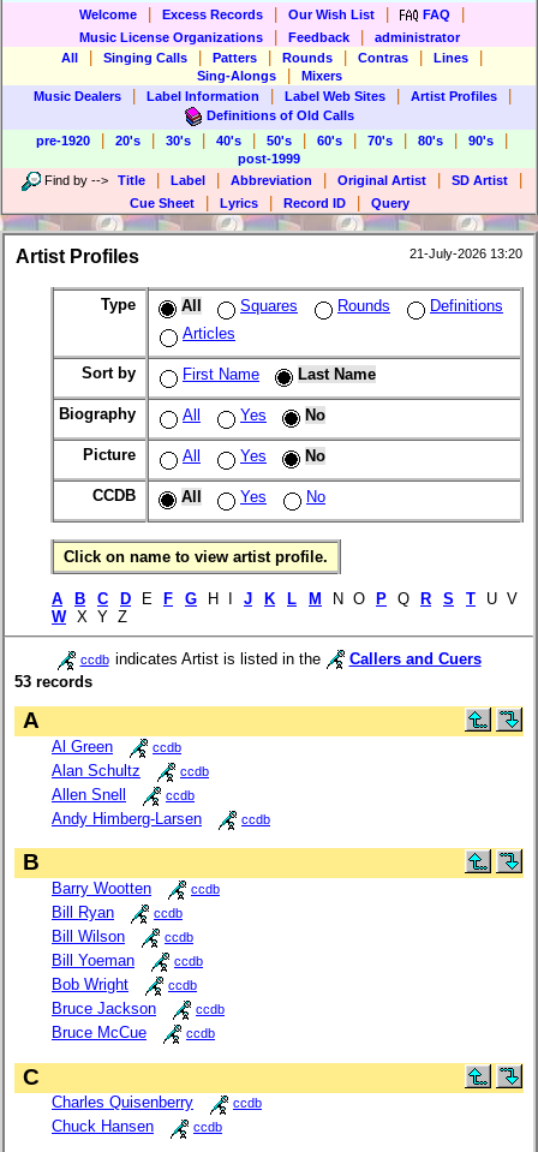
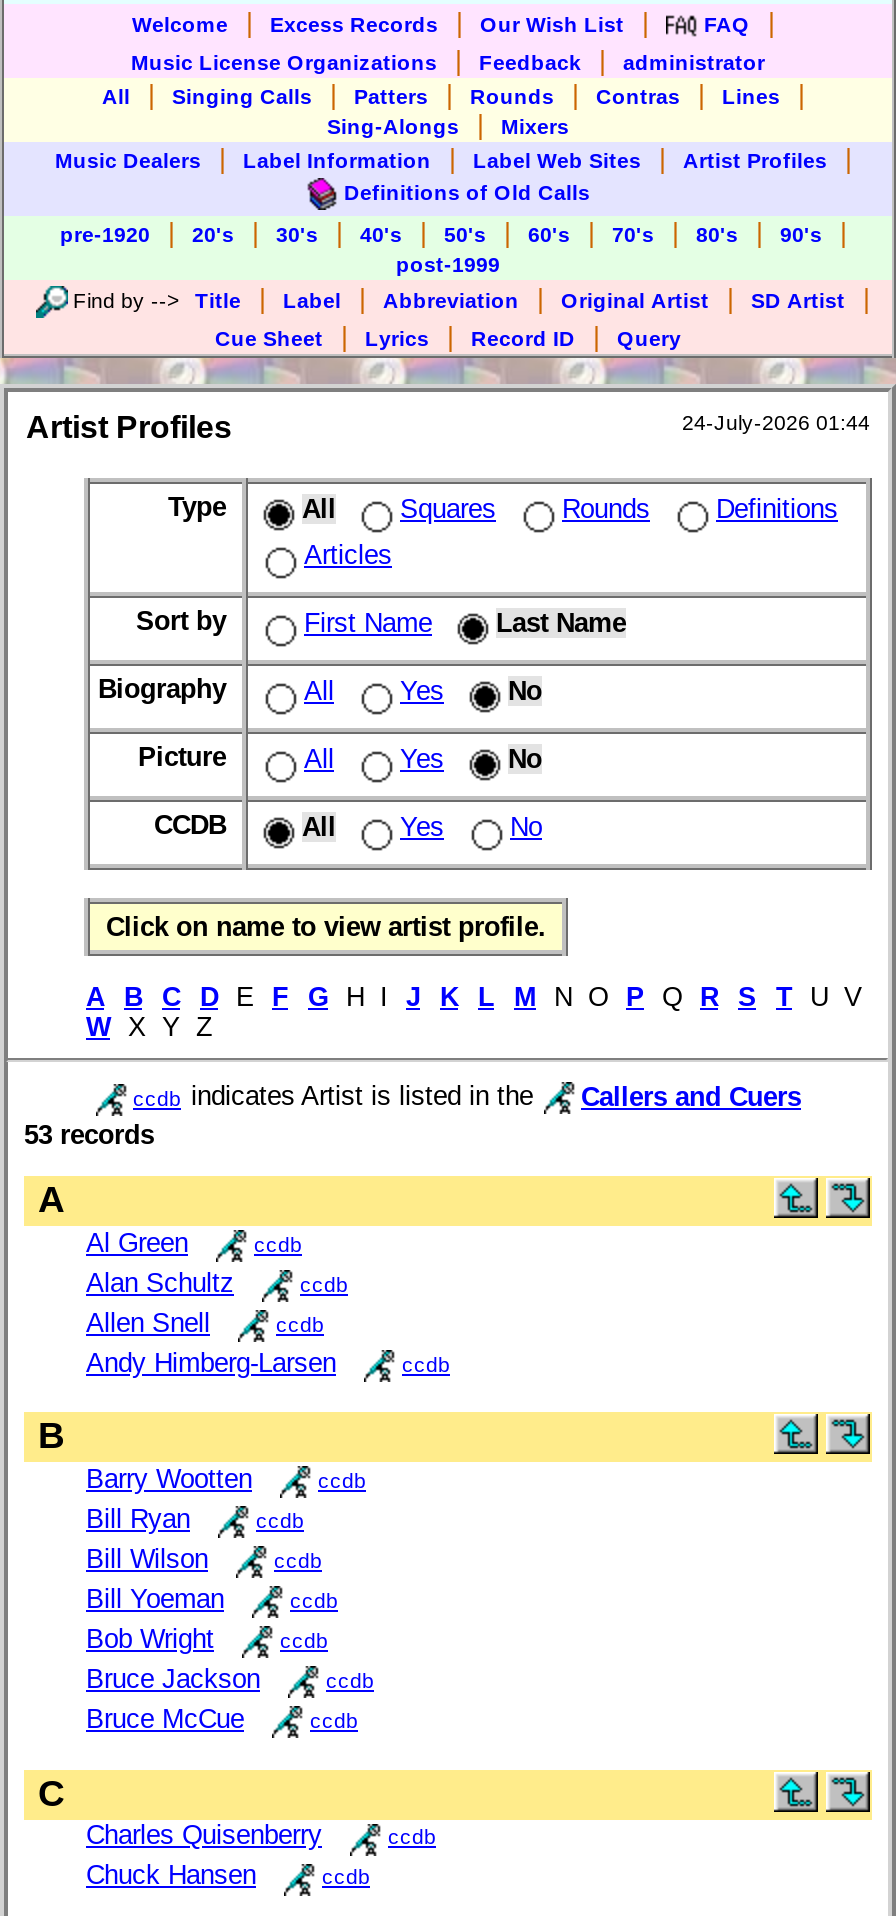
[410,247,522,261] 21-July-2026 13:20 -> [682,411,870,435] 24-July-2026 01:44

